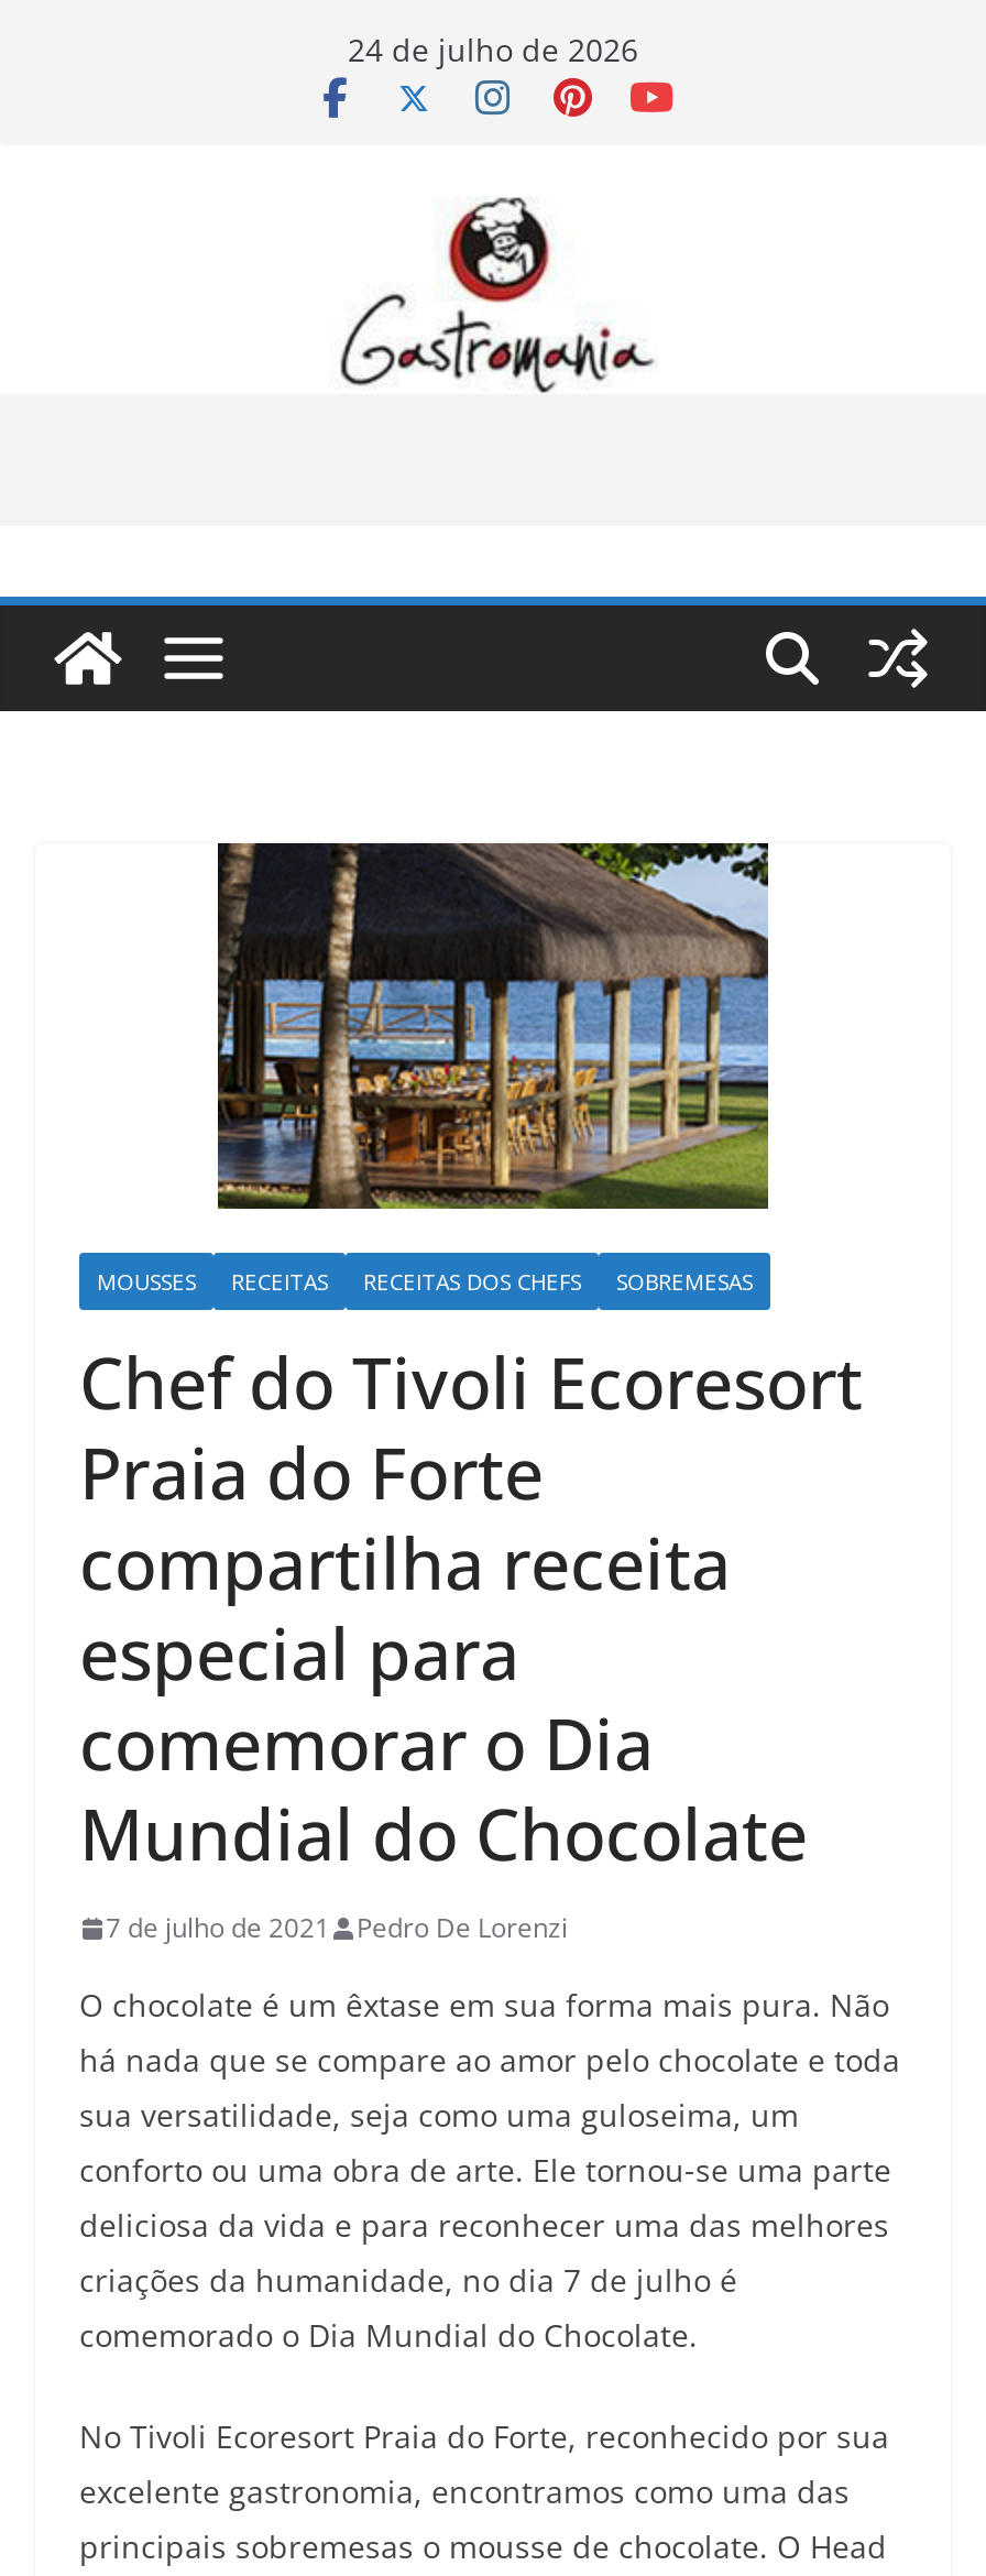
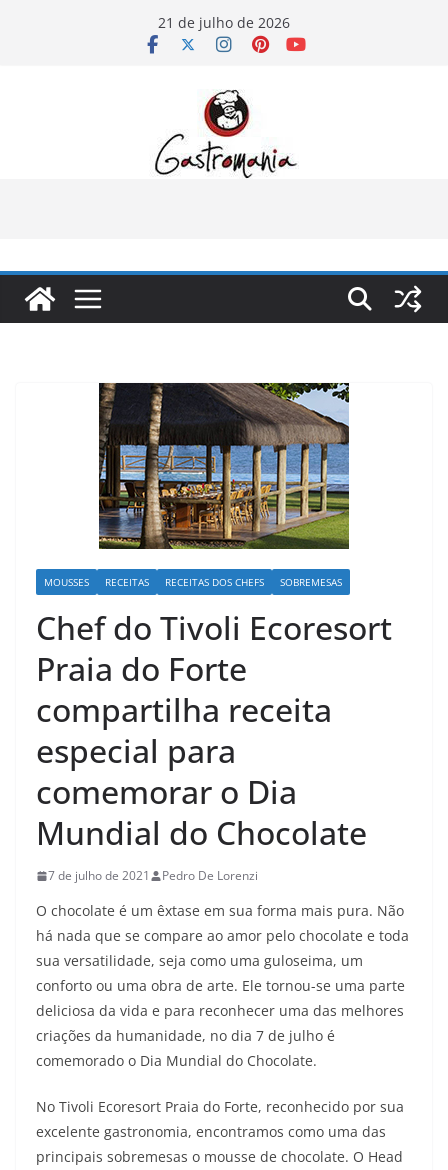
[348,29,638,70] 24 de julho de 2026 -> [158,13,290,32] 21 de julho de 2026

